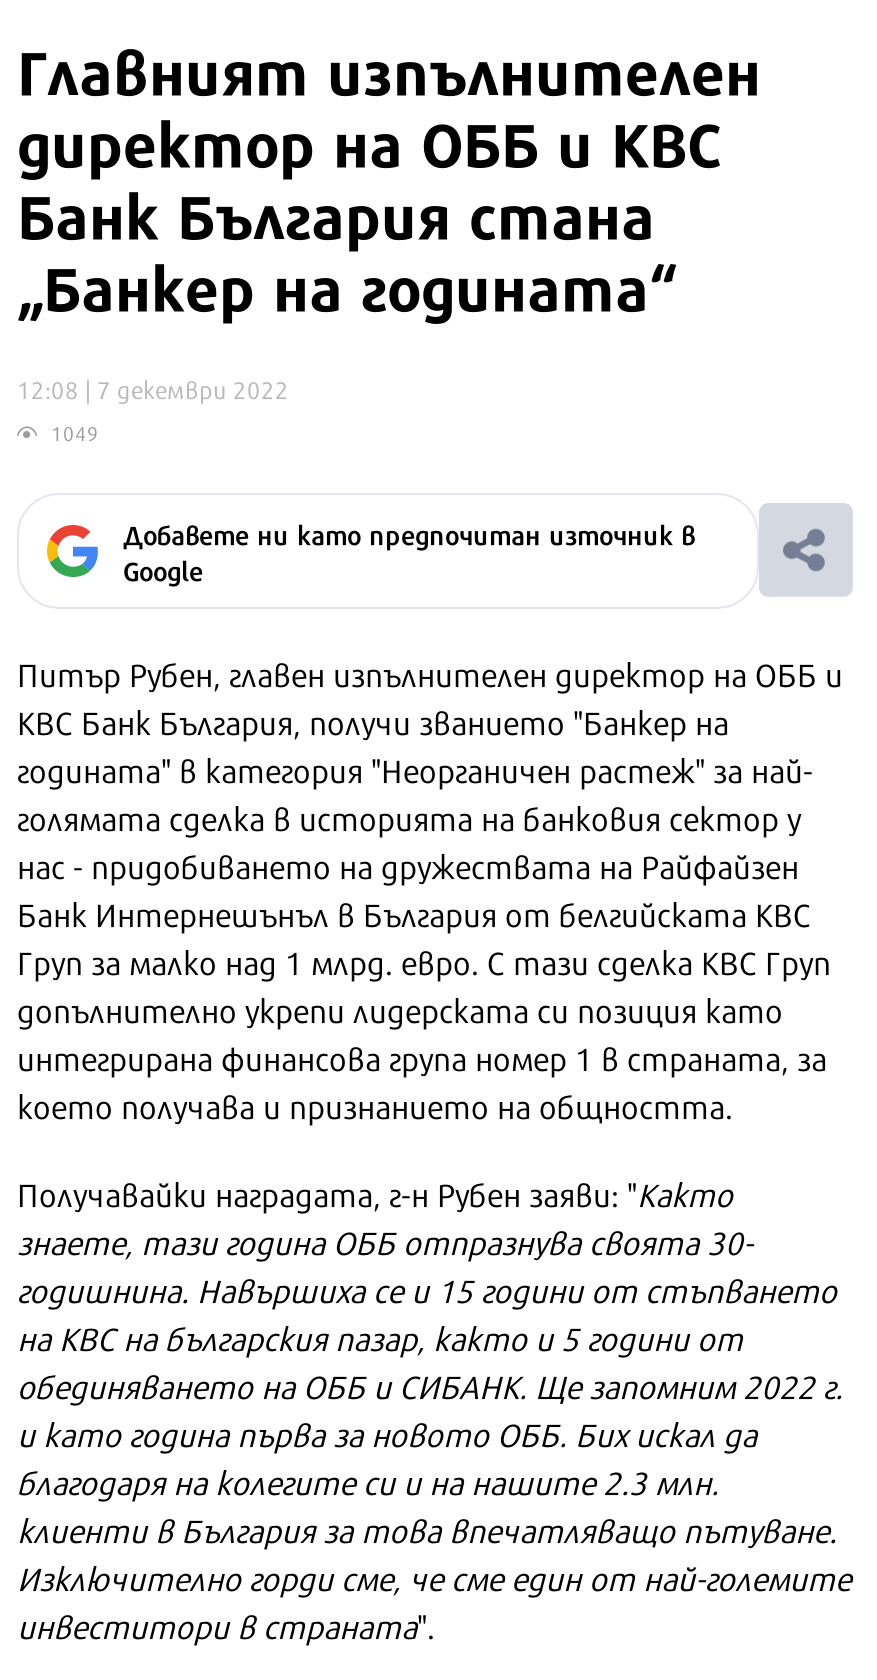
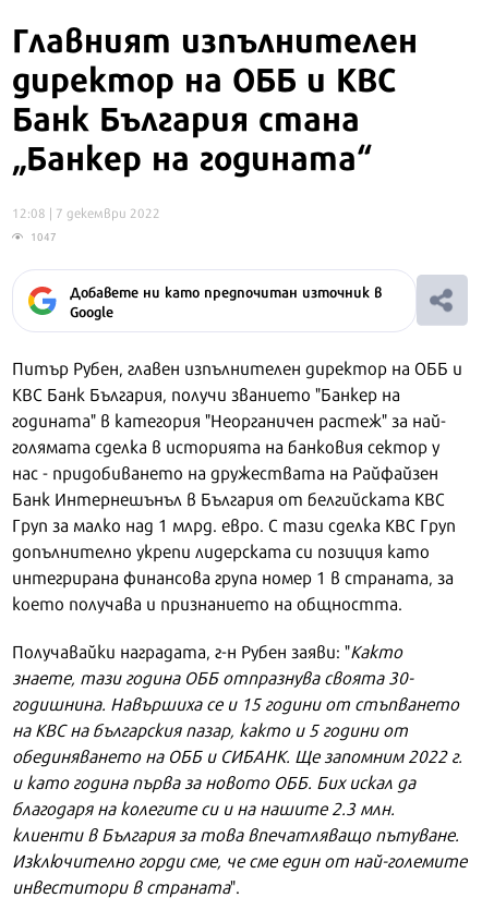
[51,417,99,447] 1049 -> [31,228,57,244] 1047

